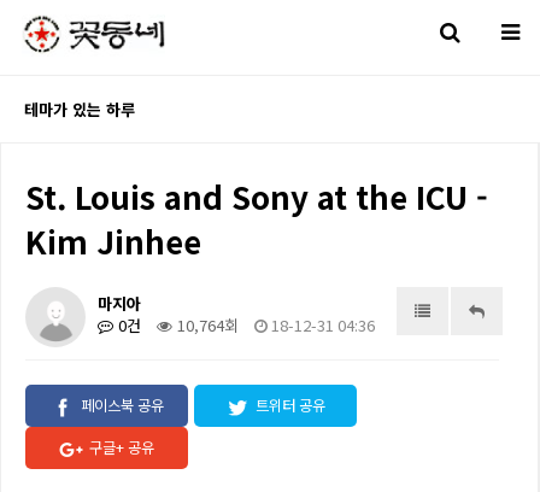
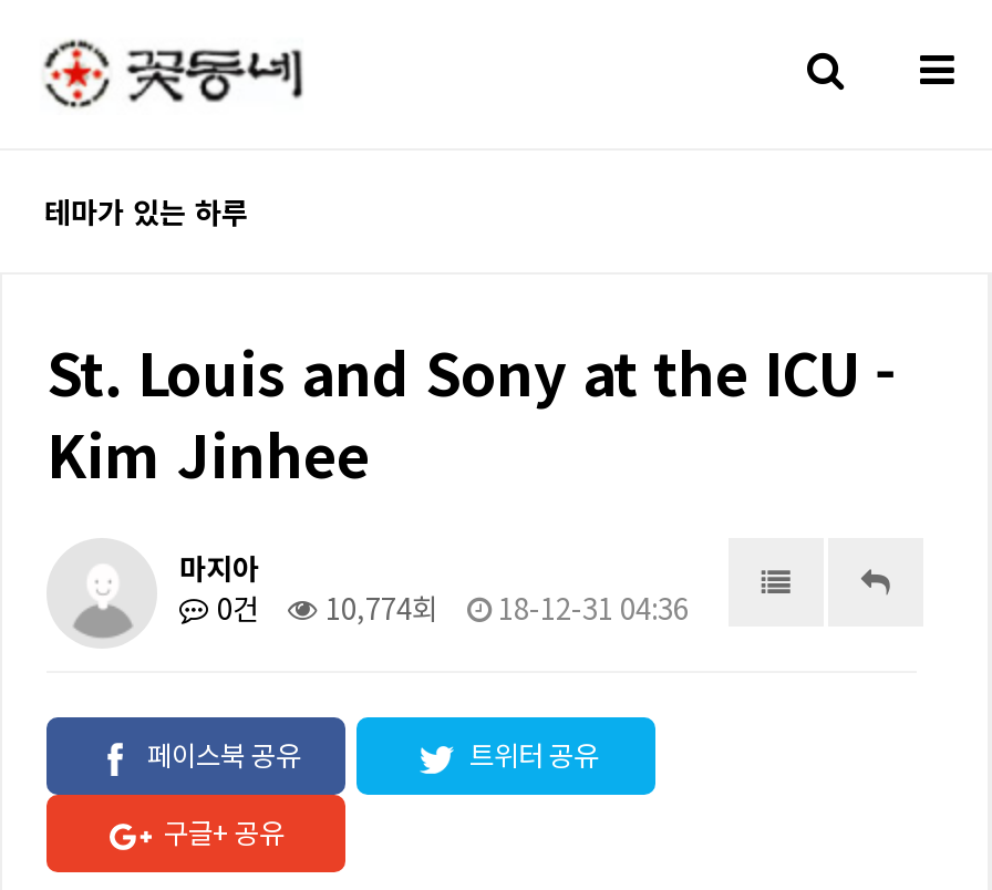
[113,314,375,336] 0건 10,764회 18-12-31 04:36 -> [208,587,689,629] 0건 10,774회 18-12-31 04:36

